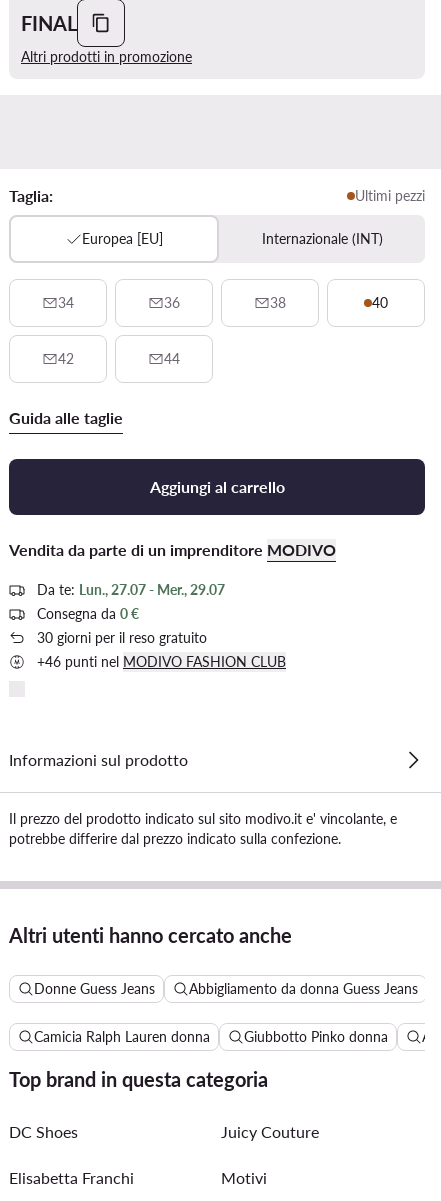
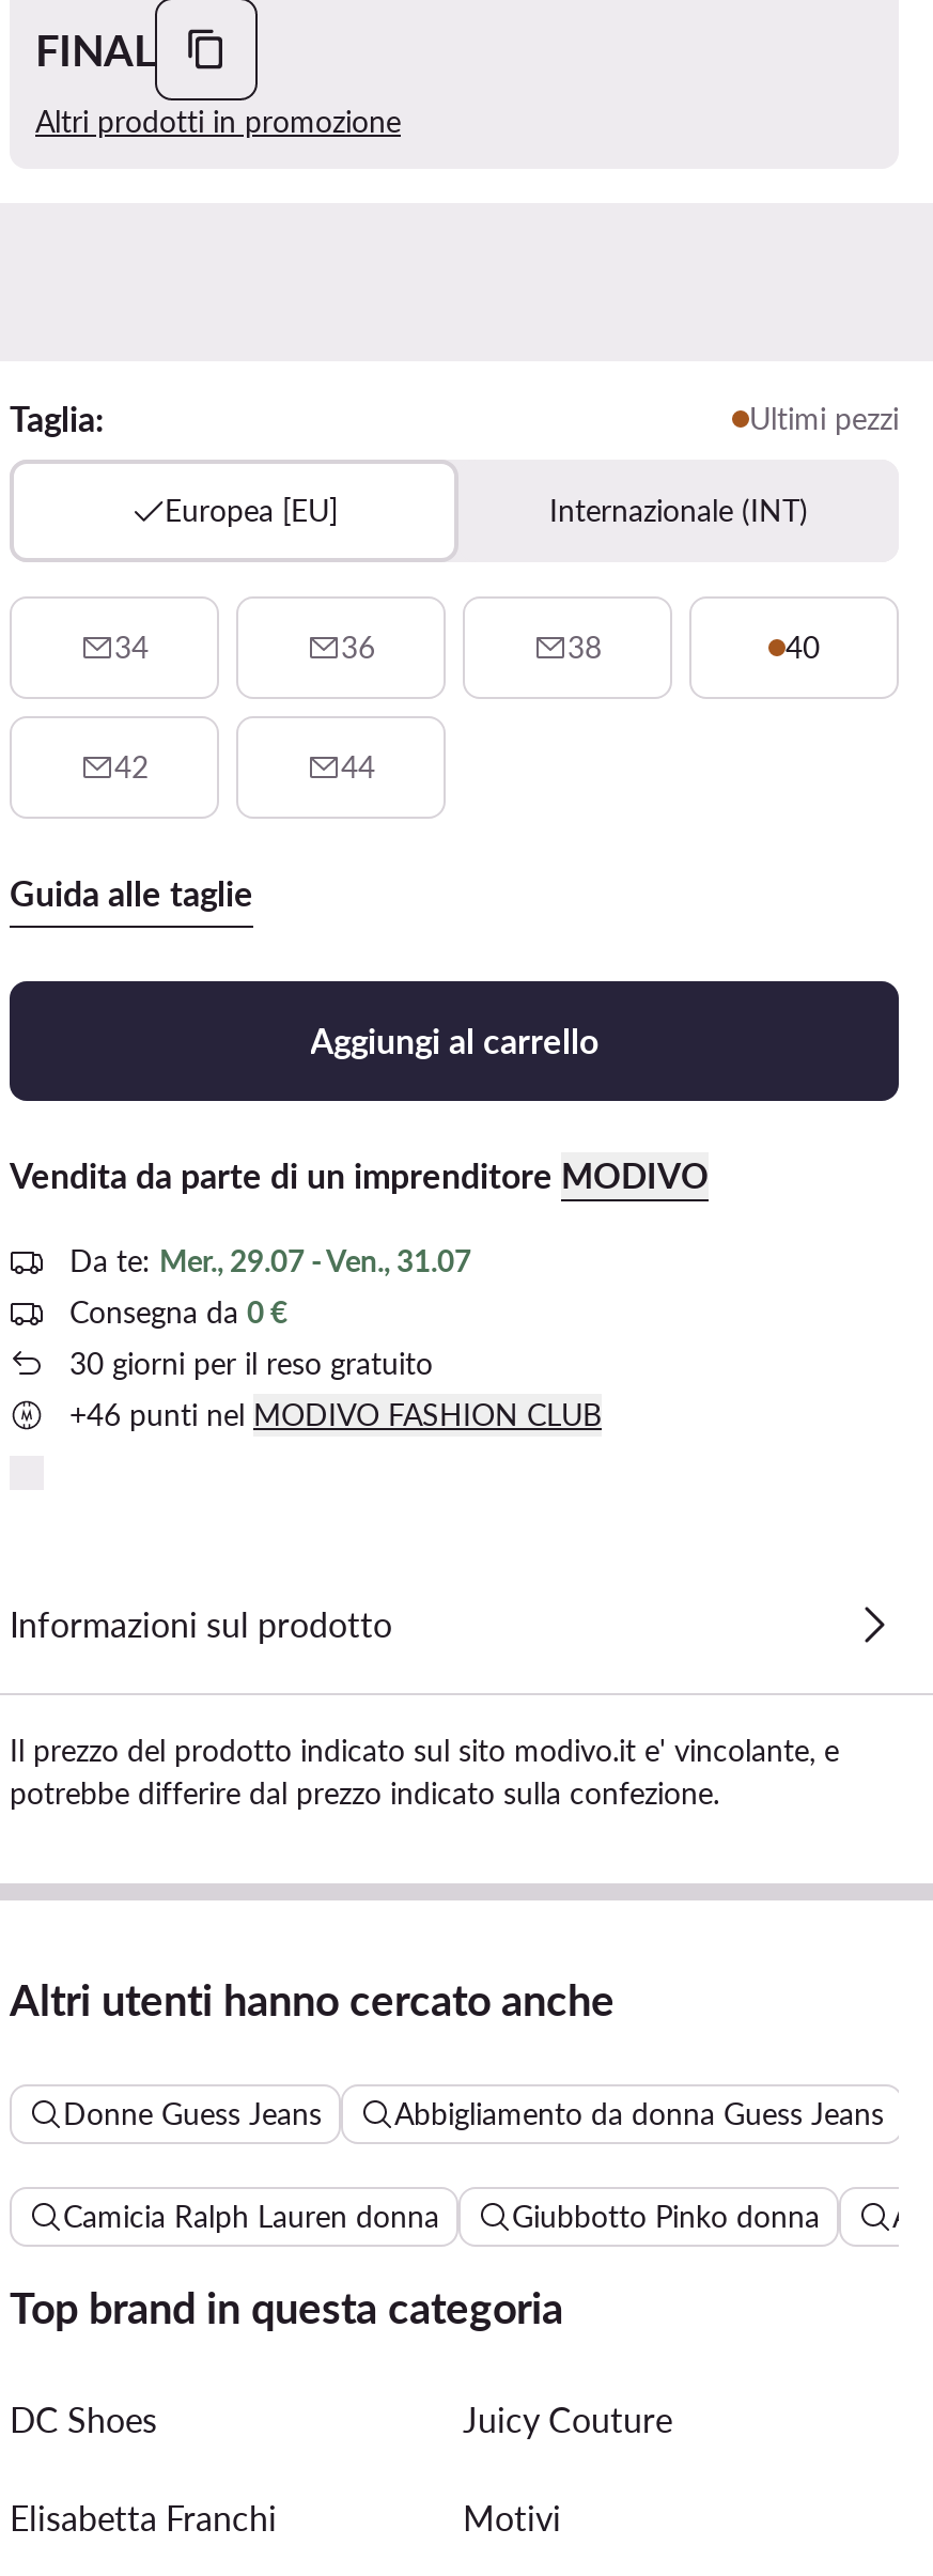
[37,581,225,598] Da te: Lun., 27.07 - Mer., 29.07 -> [69,1242,471,1278] Da te: Mer., 29.07 - Ven., 31.07

